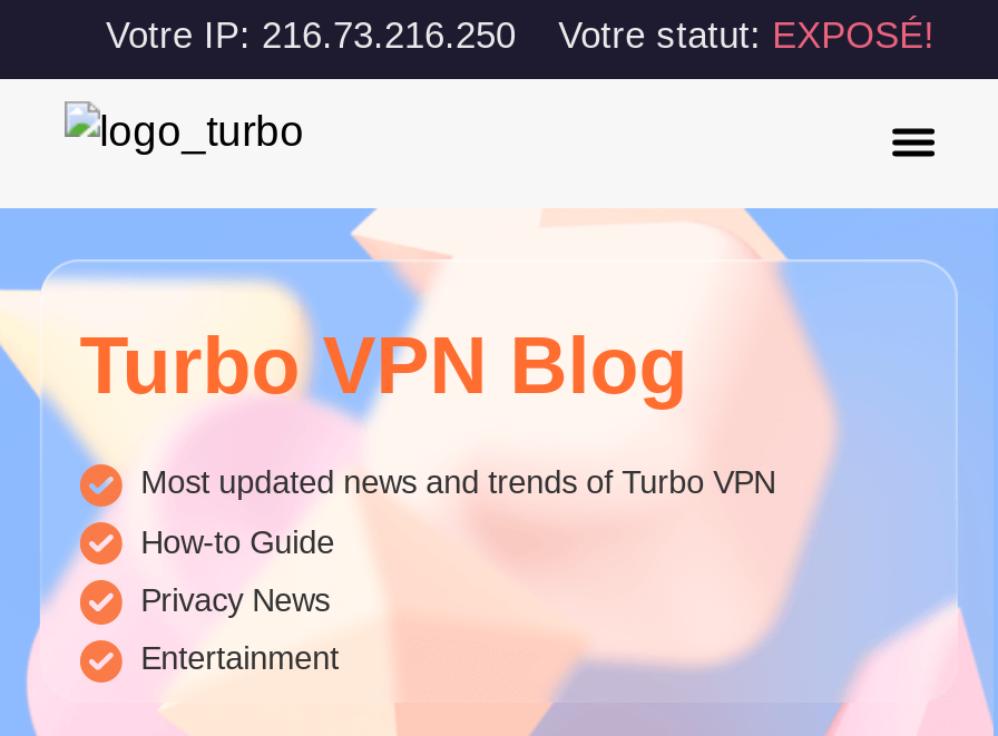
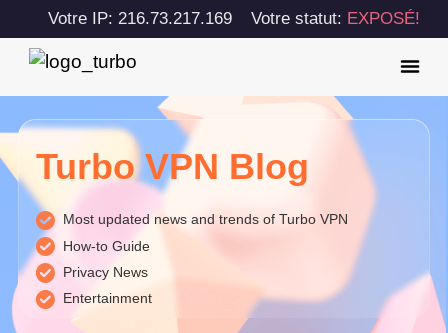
[106,14,935,57] Votre IP: 216.73.216.250 Votre statut: EXPOSÉ! -> [47,9,420,28] Votre IP: 216.73.217.169 Votre statut: EXPOSÉ!

